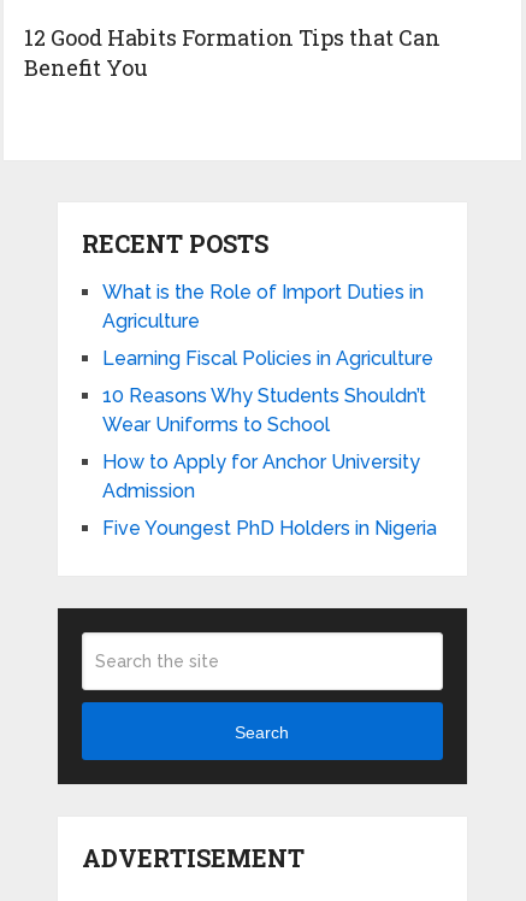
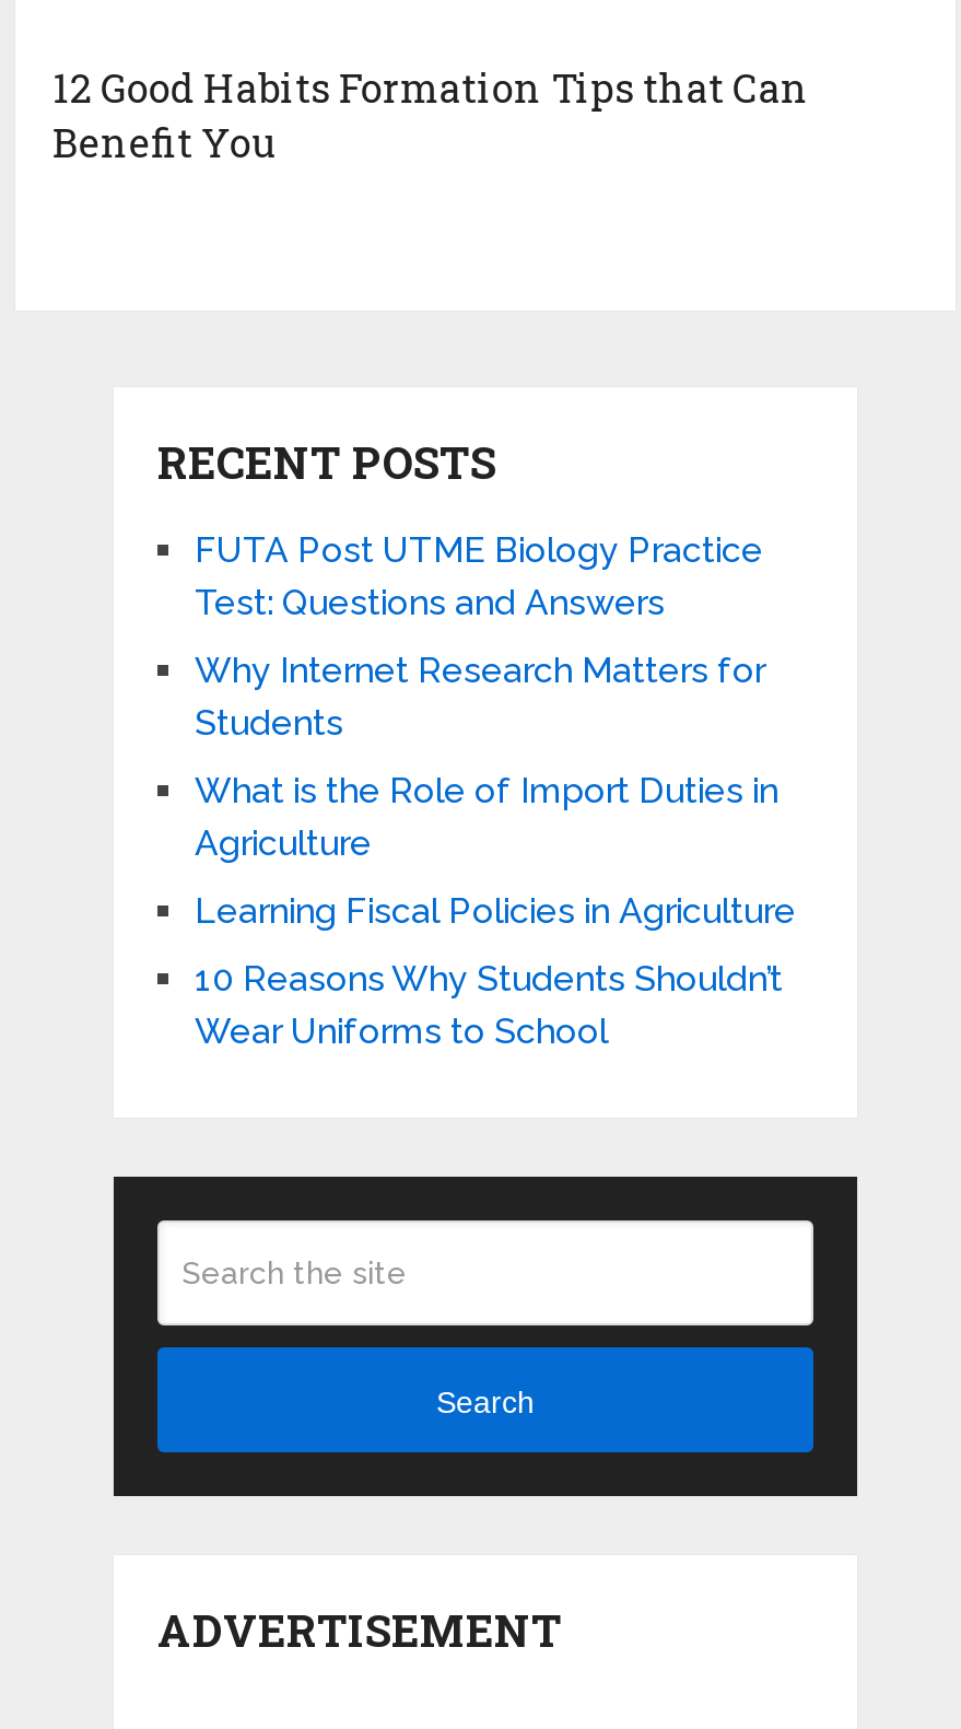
none -> [195,530,765,744] FUTA Post UTME Biology Practice | Test: Questions and Answers | Why Internet Research Matters for | Students
moved [102,281,433,436] -> [195,771,796,1053]: What is the Role of Import Duties in | Agriculture | Learning Fiscal Policies in Agriculture | 10 Reasons Why Students Shouldn’t | Wear Uniforms to School
[102,451,437,540] How to Apply for Anchor University | Admission | Five Youngest PhD Holders in Nigeria -> none

